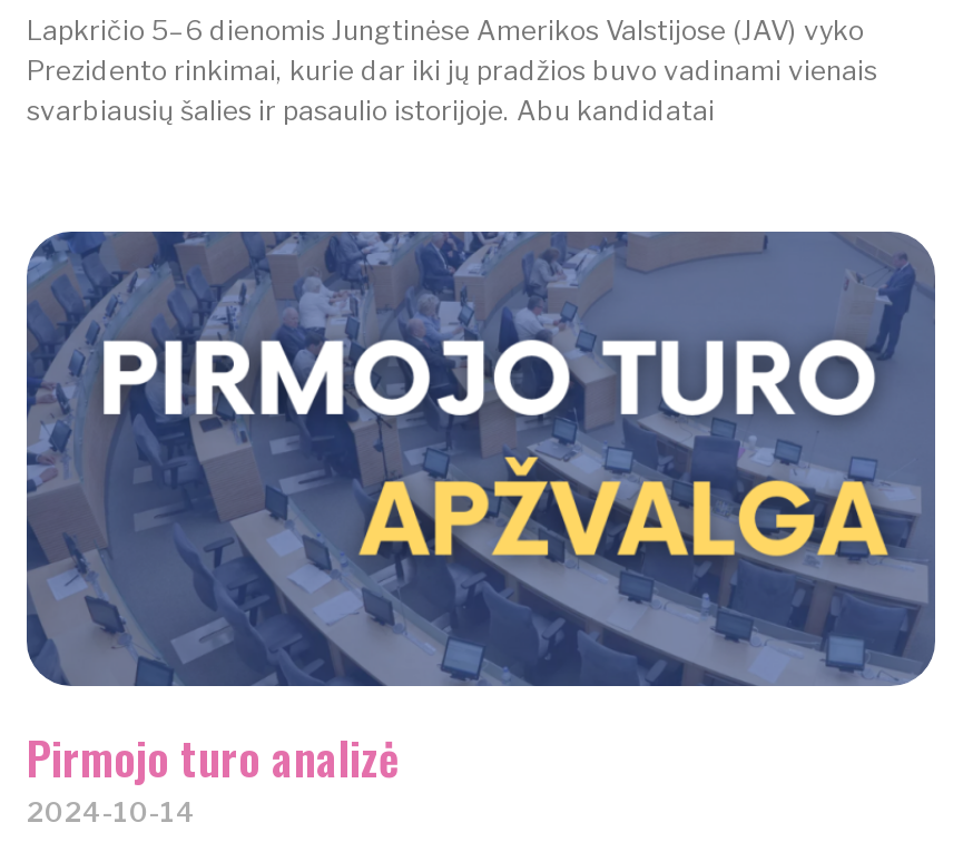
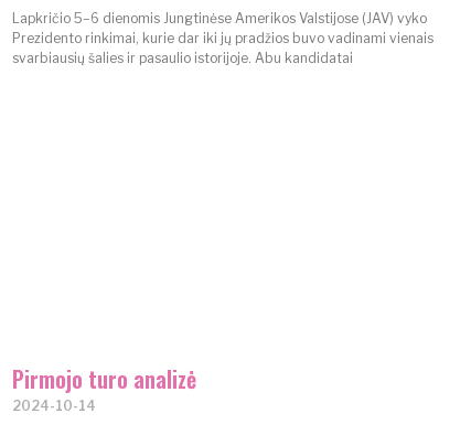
[24,228,937,689] [image] -> none

